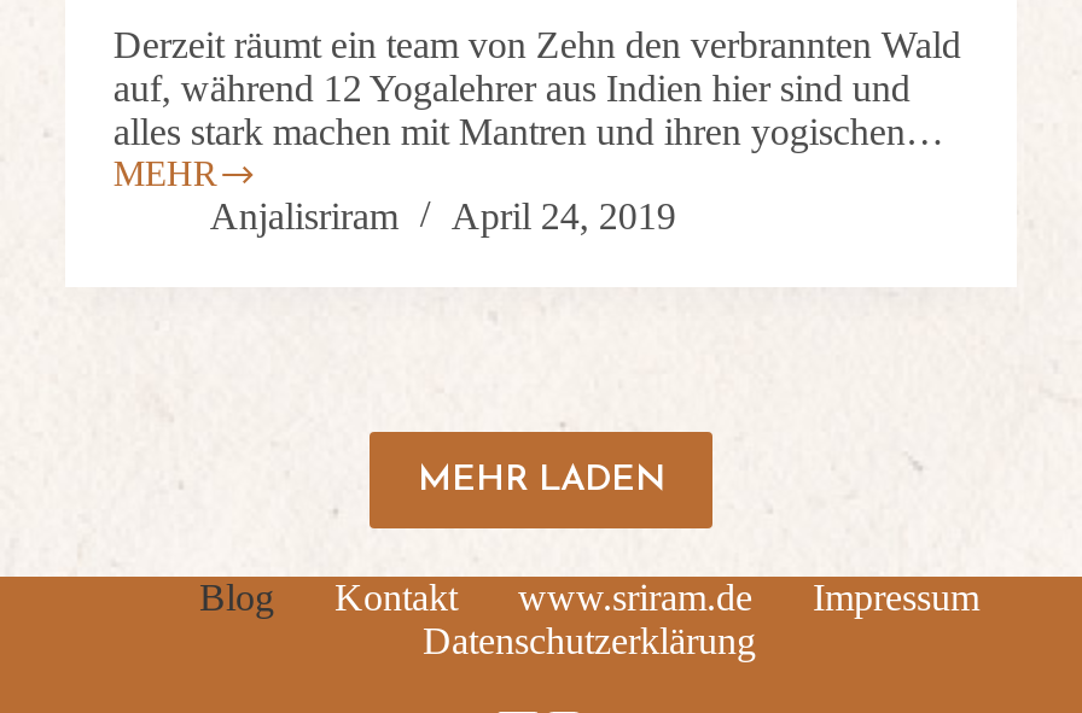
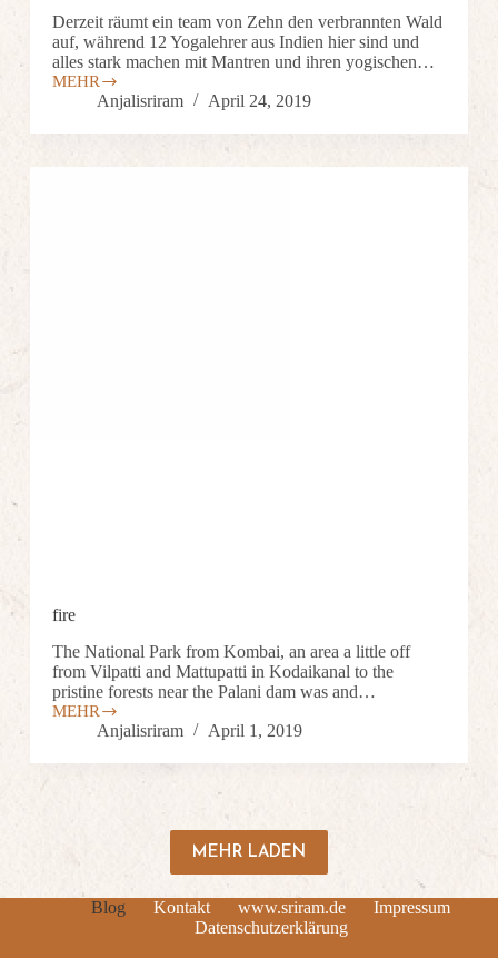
none -> [52,606,410,740] fire | The National Park from Kombai, an area a little off | from Vilpatti and Mattupatti in Kodaikanal to the | pristine forests near the Palani dam was and… | MEHR | Anjalisriram | April 1, 2019

